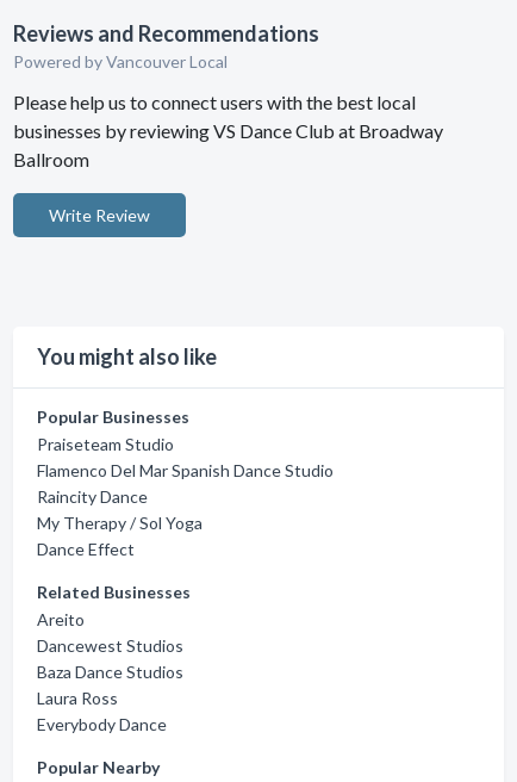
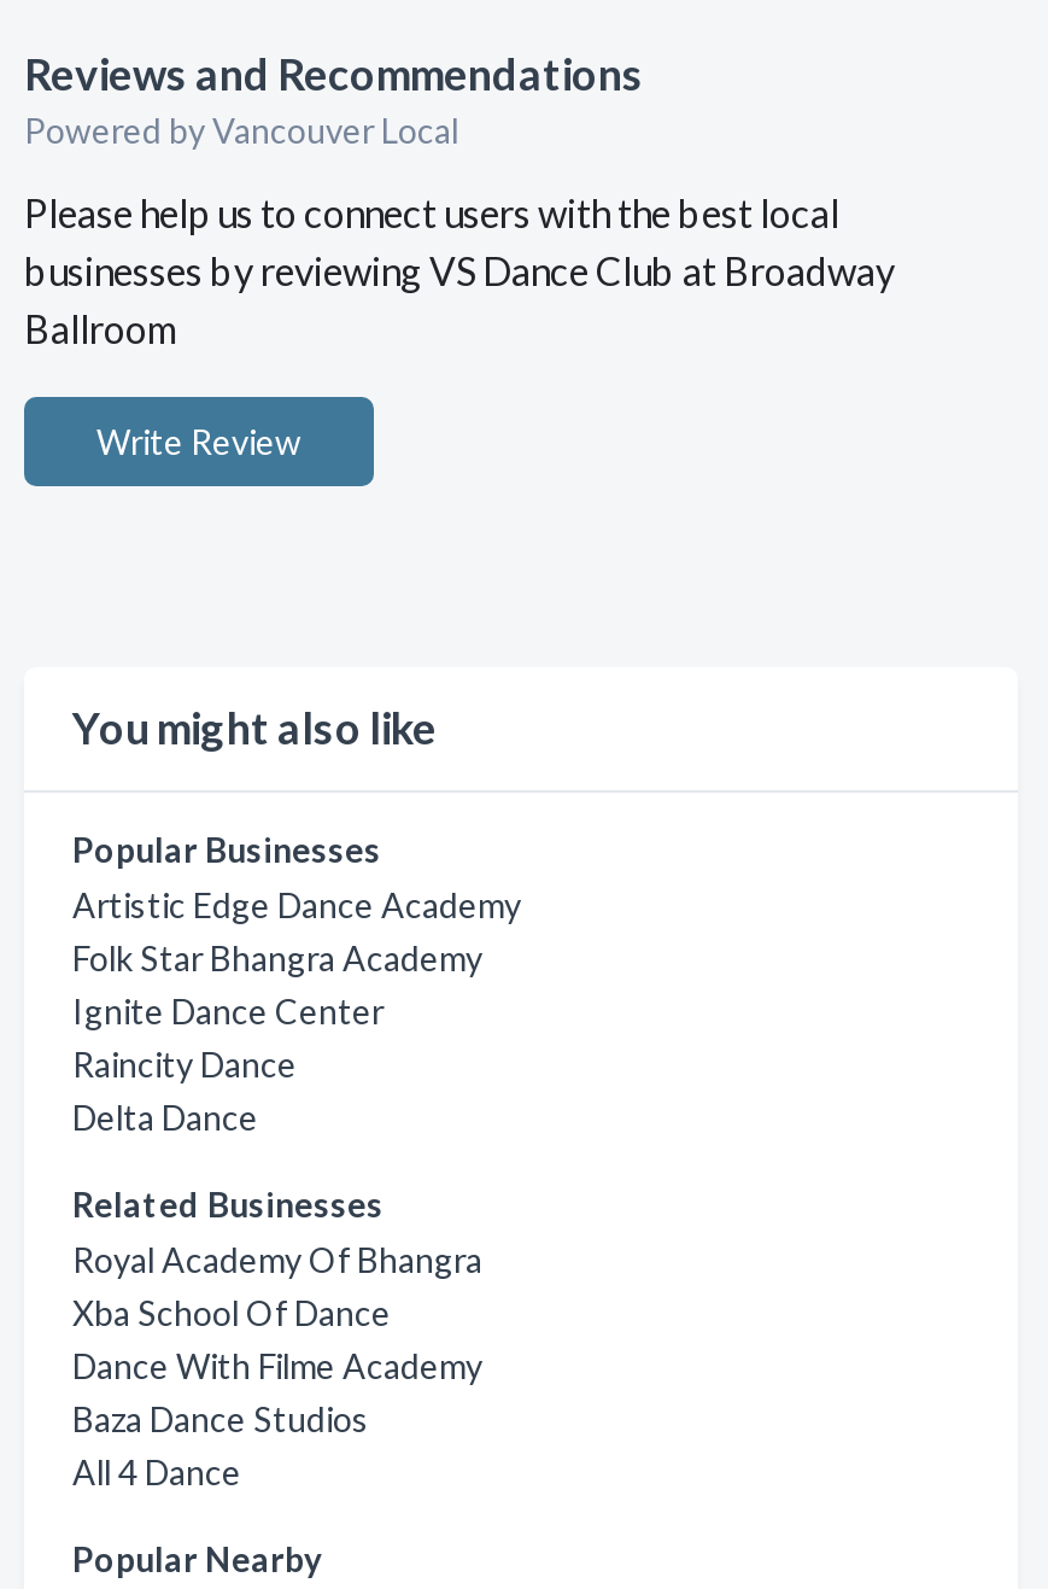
[37,434,334,480] Praiseteam Studio | Flamenco Del Mar Spanish Dance Studio -> [72,884,521,1032] Artistic Edge Dance Academy | Folk Star Bhangra Academy | Ignite Dance Center
moved [37,486,148,507] -> [72,1044,297,1085]: Raincity Dance
[37,513,203,559] My Therapy / Sol Yoga | Dance Effect -> [72,1097,258,1138] Delta Dance
[37,609,183,656] Areito | Dancewest Studios -> [72,1239,482,1386] Royal Academy Of Bhangra | Xba School Of Dance | Dance With Filme Academy
moved [37,662,183,682] -> [72,1398,369,1439]: Baza Dance Studios
[37,688,167,734] Laura Ross | Everybody Dance -> [72,1451,241,1492] All 4 Dance

